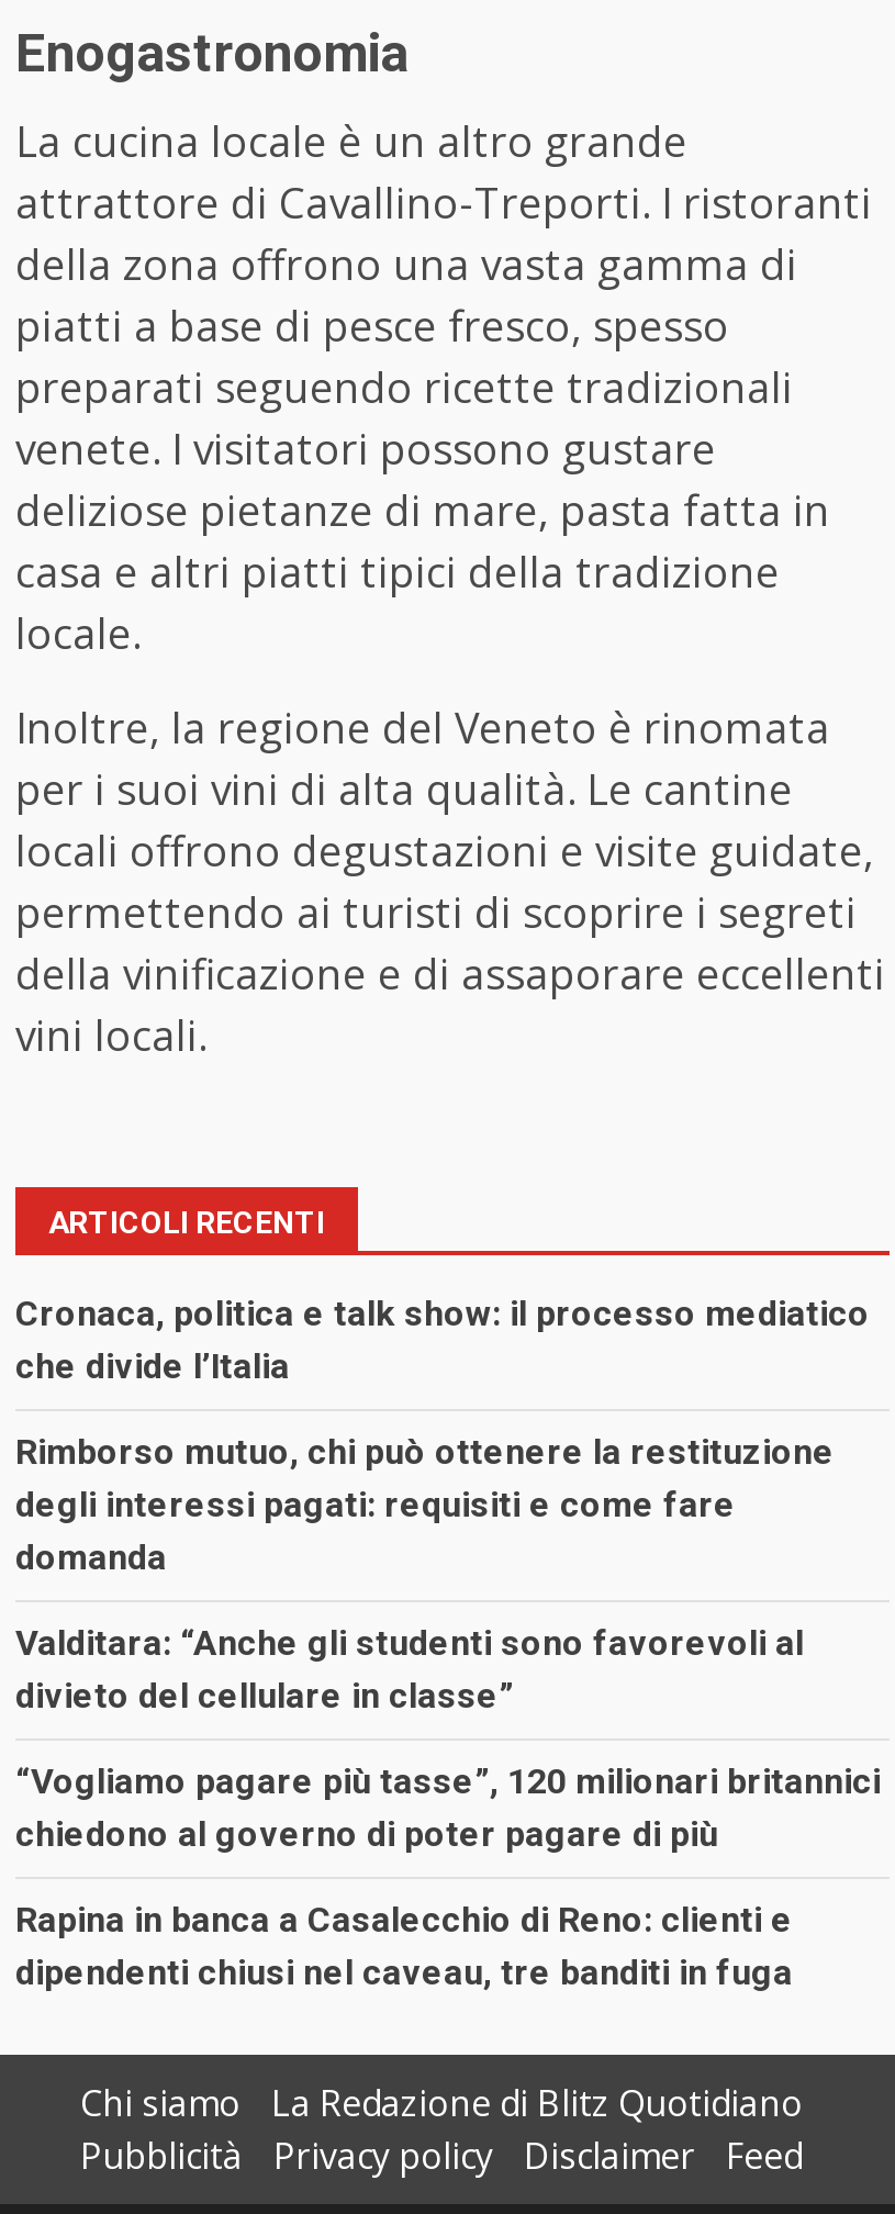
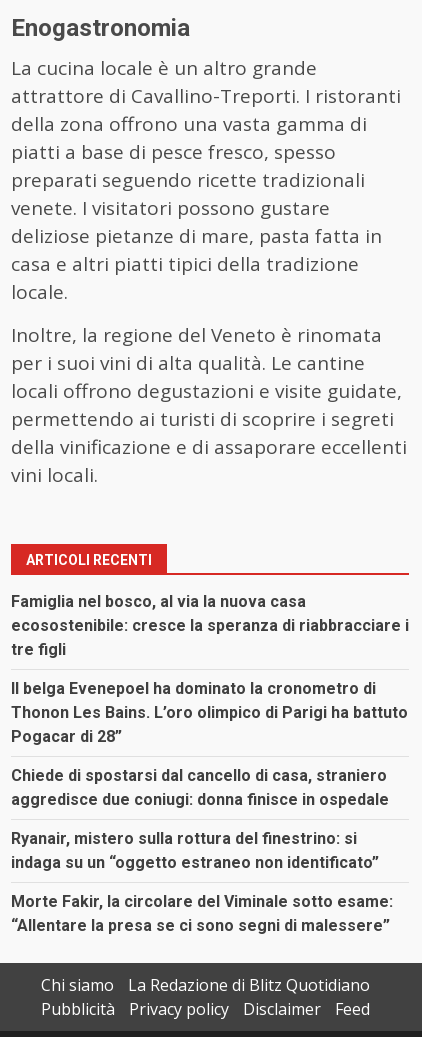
[15,1294,870,1388] Cronaca, politica e talk show: il processo mediatico | che divide l’Italia -> [11,592,409,659] Famiglia nel bosco, al via la nuova casa | ecosostenibile: cresce la speranza di riabbracciare i | tre figli
[15,1432,835,1579] Rimborso mutuo, chi può ottenere la restituzione | degli interessi pagati: requisiti e come fare | domanda -> [11,679,408,746] Il belga Evenepoel ha dominato la cronometro di | Thonon Les Bains. L’oro olimpico di Parigi ha battuto | Pogacar di 28”
[15,1623,804,1718] Valditara: “Anche gli studenti sono favorevoli al | divieto del cellulare in classe” -> [11,766,389,809] Chiede di spostarsi dal cancello di casa, straniero | aggredisce due coniugi: donna finisce in ospedale
[15,1762,881,1856] “Vogliamo pagare più tasse”, 120 milionari britannici | chiedono al governo di poter pagare di più -> [11,829,379,872] Ryanair, mistero sulla rottura del finestrino: si | indaga su un “oggetto estraneo non identificato”
[15,1900,793,1994] Rapina in banca a Casalecchio di Reno: clienti e | dipendenti chiusi nel caveau, tre banditi in fuga -> [11,892,393,935] Morte Fakir, la circolare del Viminale sotto esame: | “Allentare la presa se ci sono segni di malessere”

